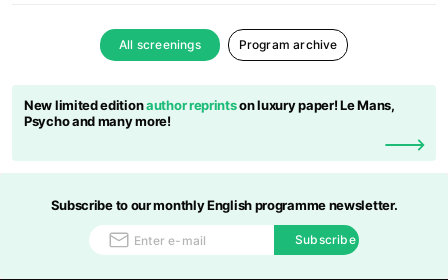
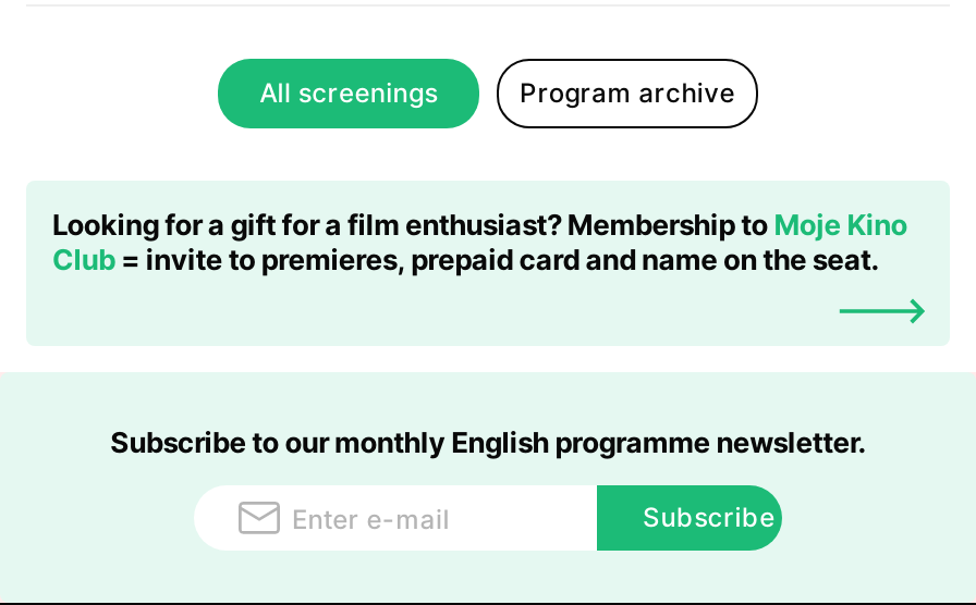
[24,97,395,129] New limited edition author reprintson luxury paper! Le Mans, | Psycho and many more! -> [52,207,907,276] Looking for a gift for a film enthusiast? Membership to Moje Kino | Club = invite to premieres, prepaid card and name on the seat.

